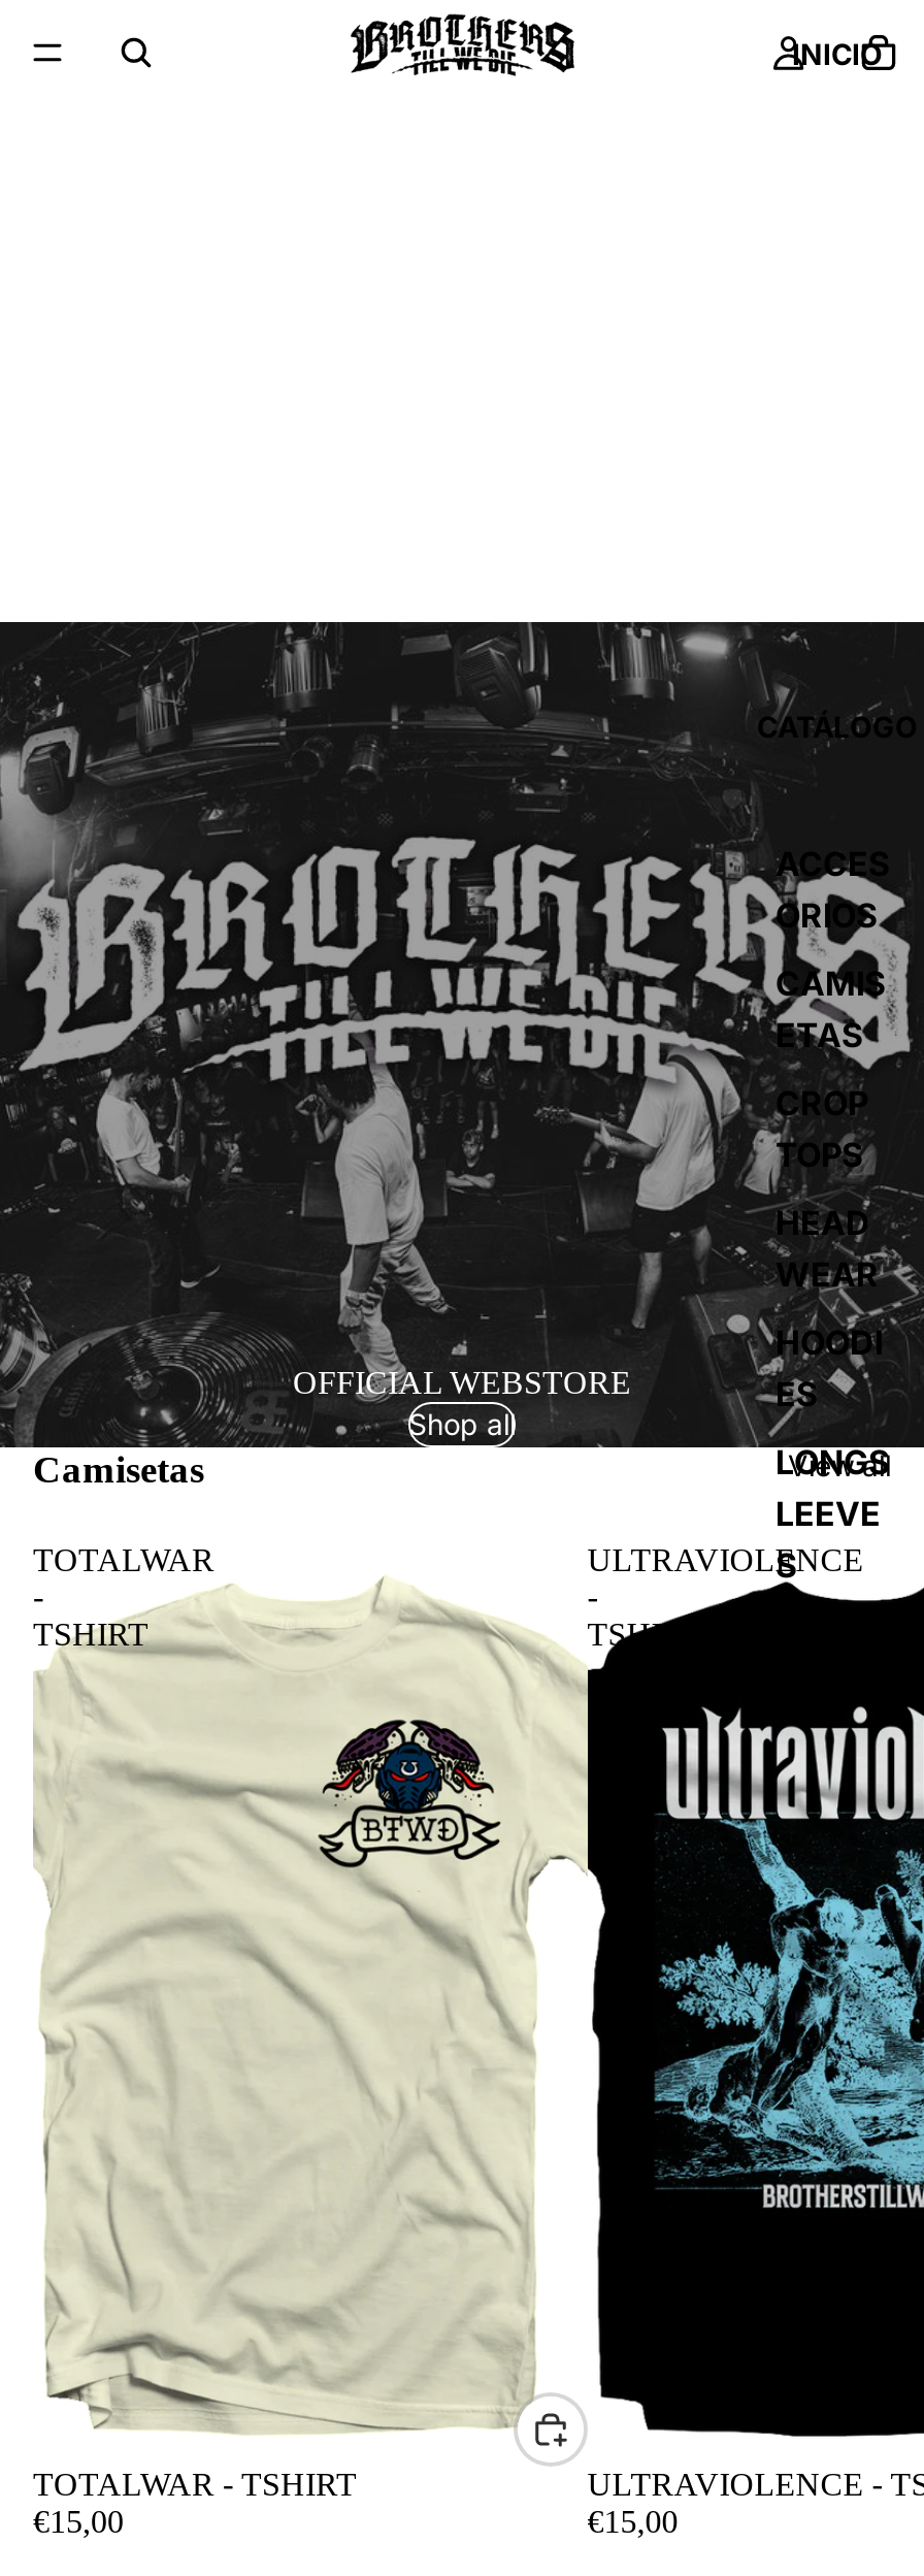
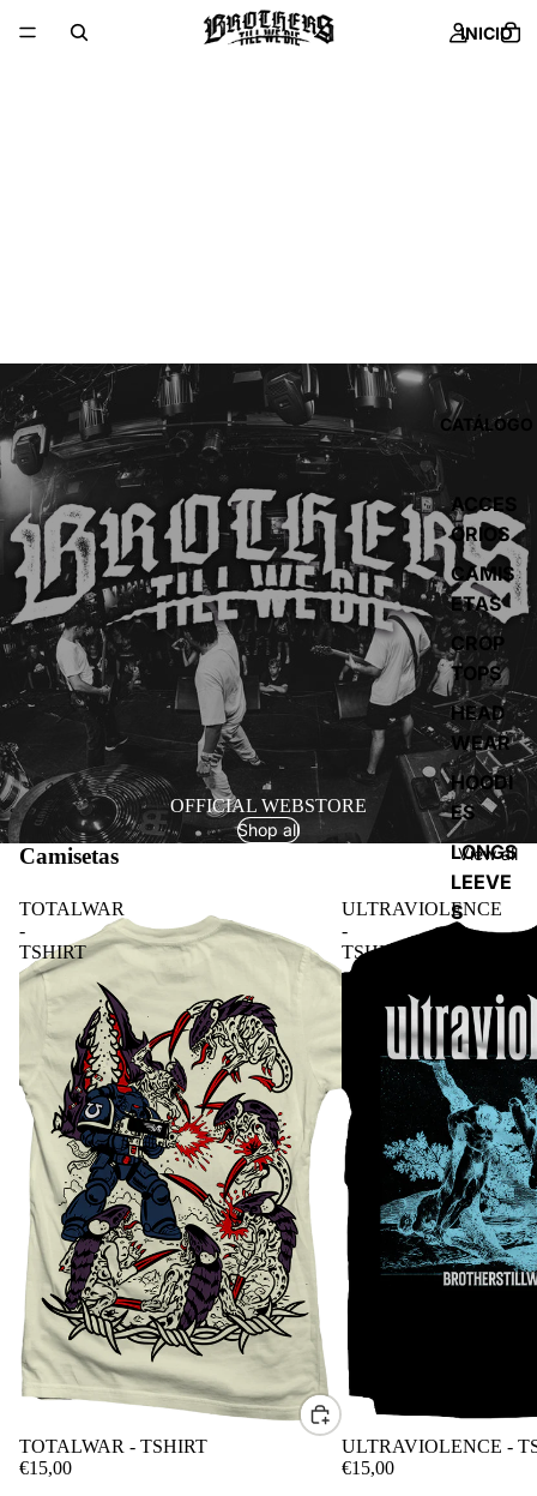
[35,1573,586,2440] [image] -> [19,915,342,1422] [image]

